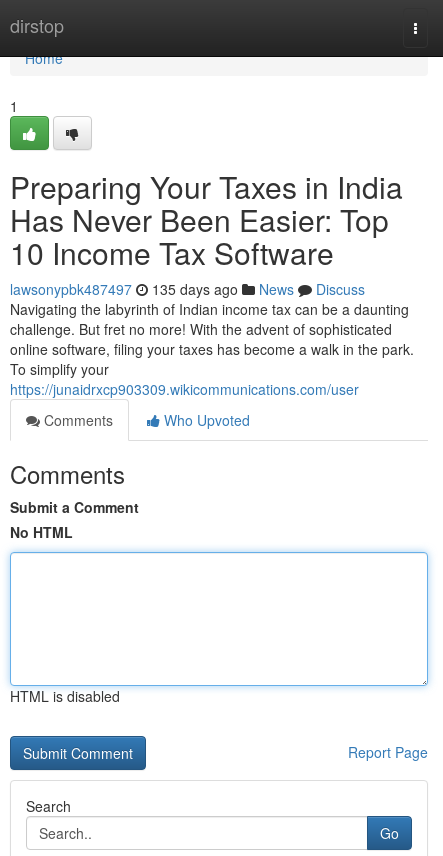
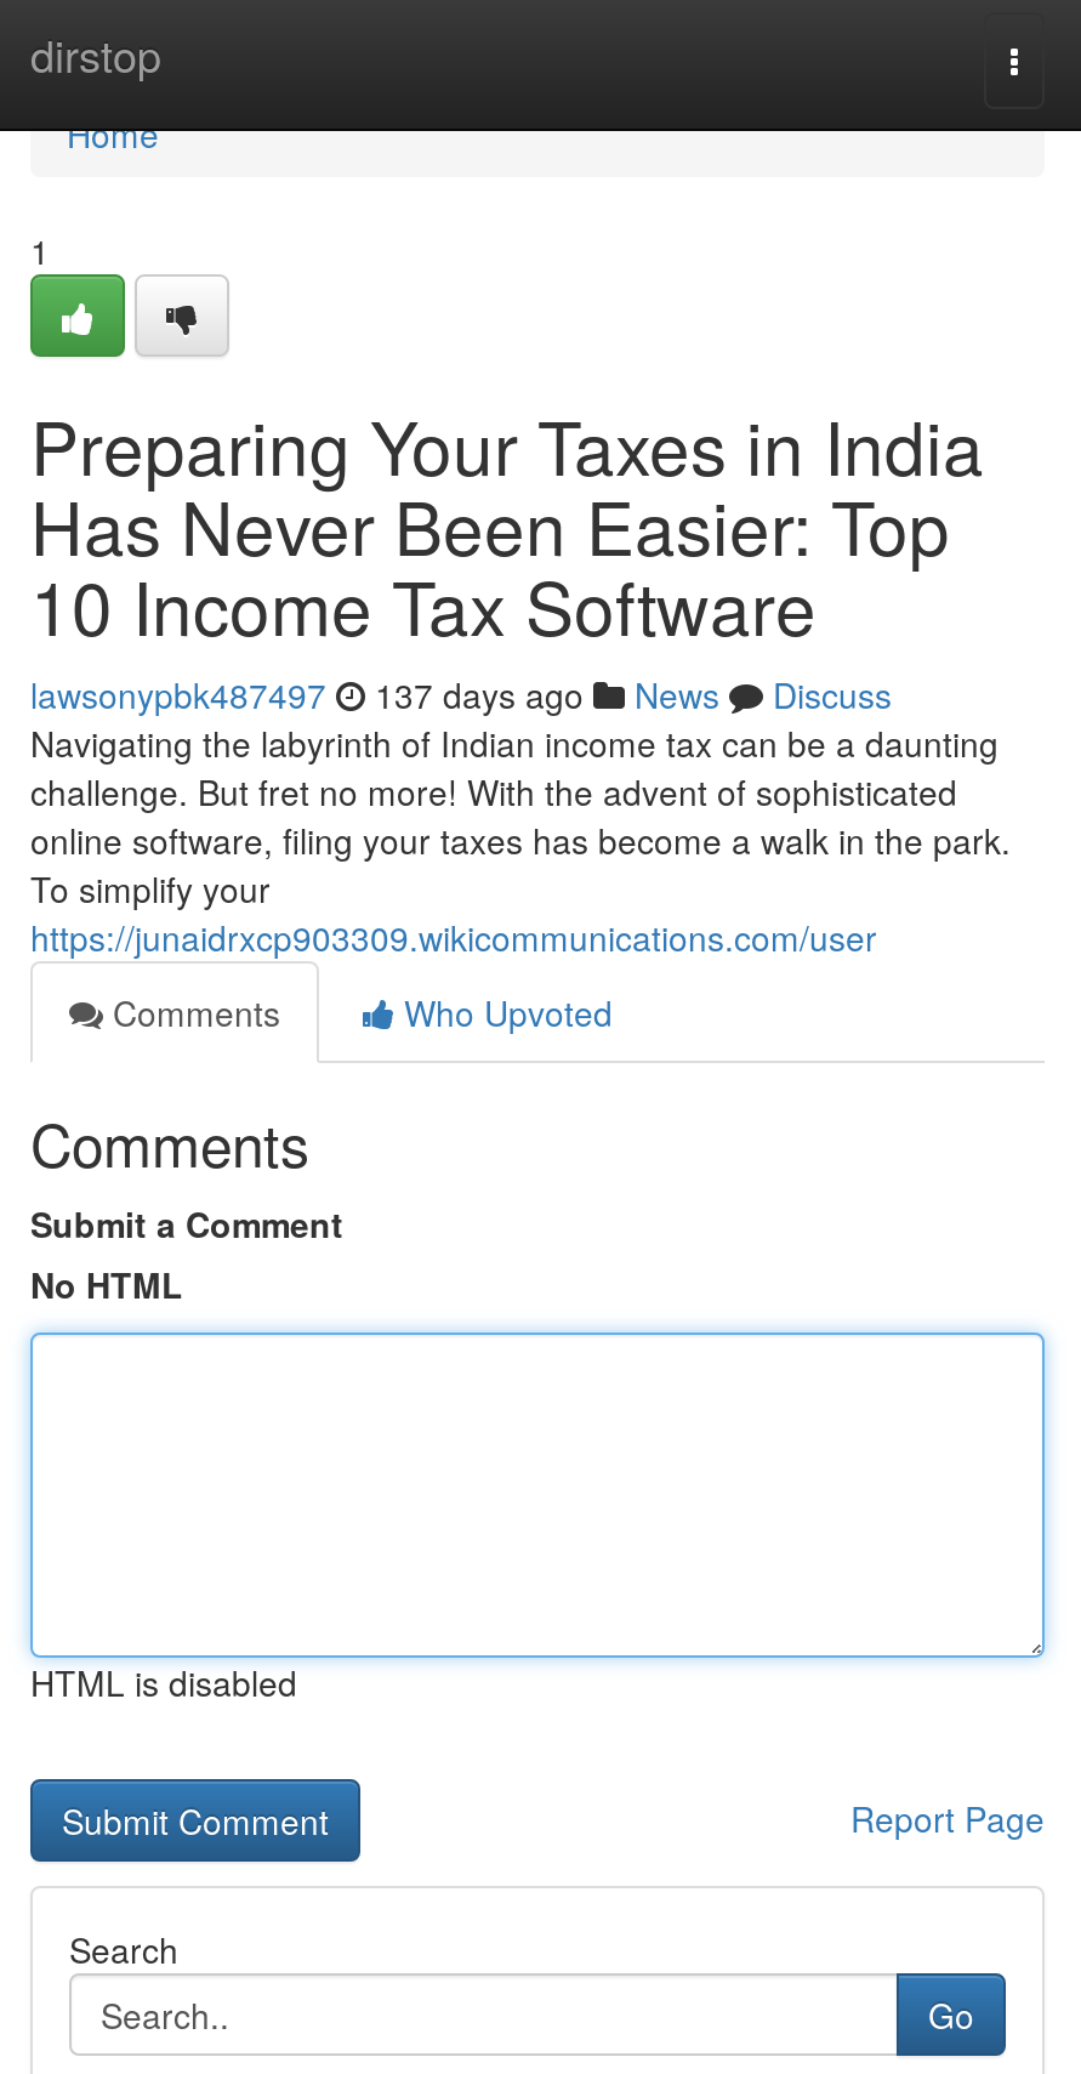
[10,279,365,299] lawsonypbk487497 135 days ago News Discuss -> [30,670,892,718] lawsonypbk487497 137 days ago News Discuss

